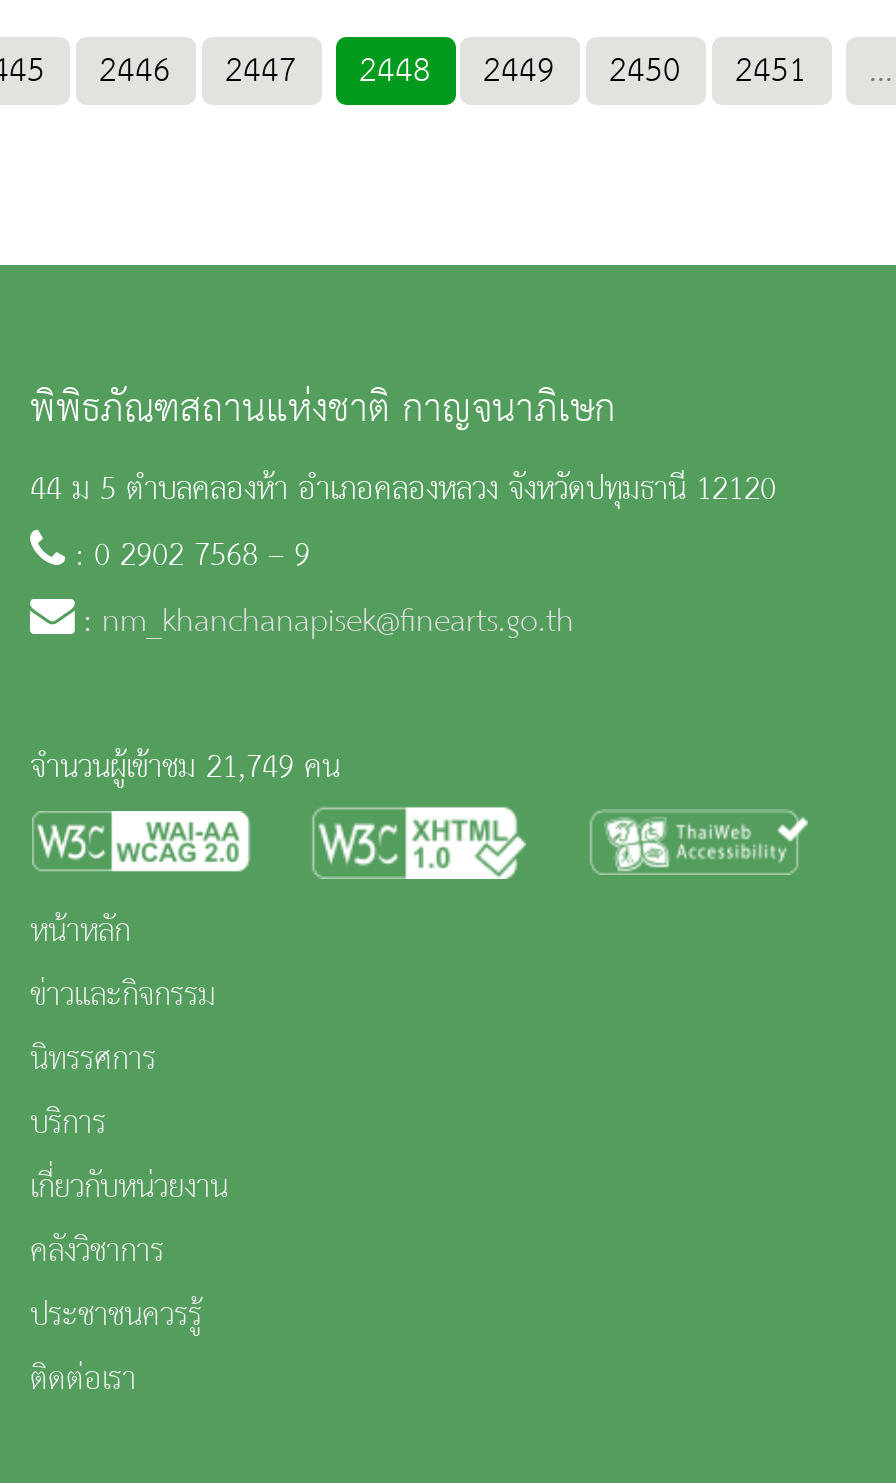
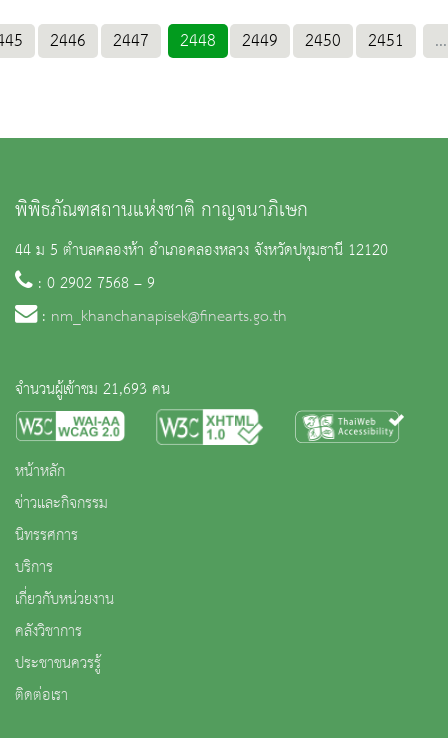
[30,740,340,800] จำนวนผู้เข้าชม 21,749 คน -> [15,375,170,405] จำนวนผู้เข้าชม 21,693 คน

